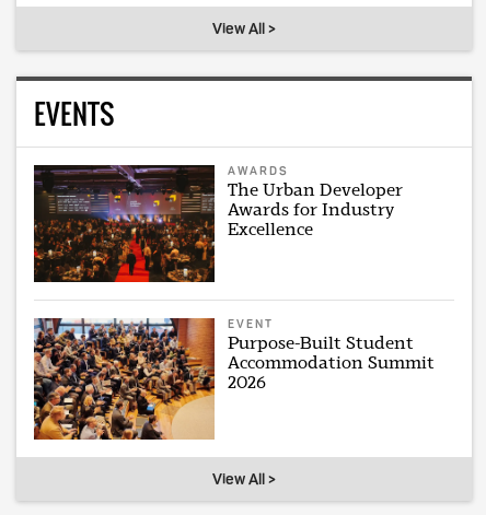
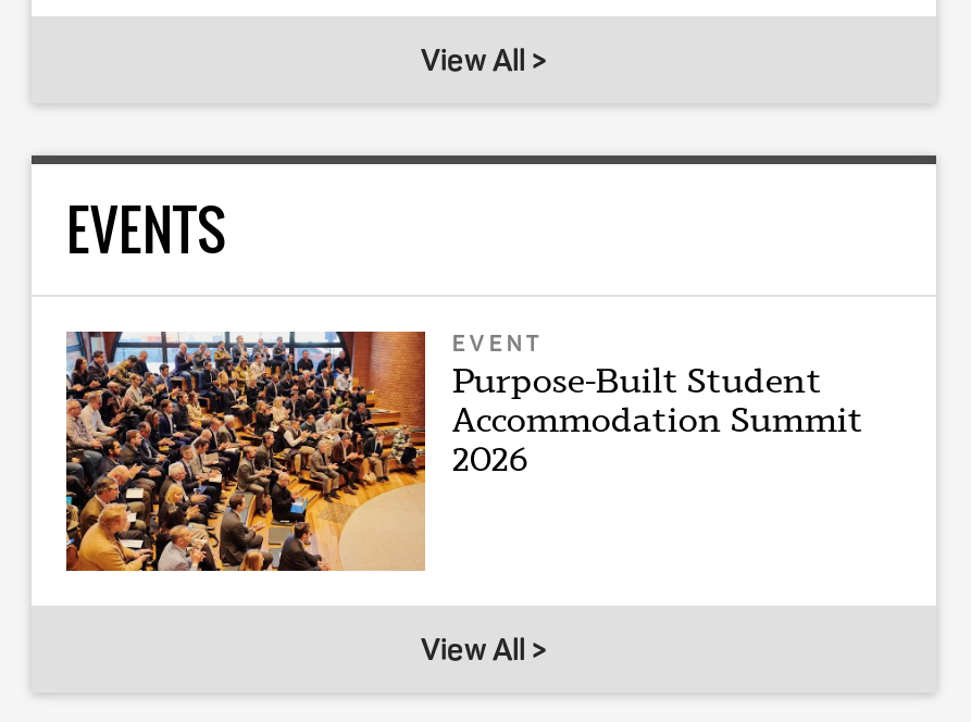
[33,164,403,283] [image] | AWARDS | The Urban Developer | Awards for Industry | Excellence -> none

